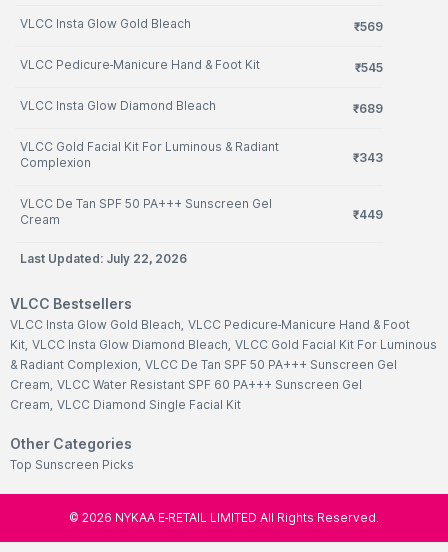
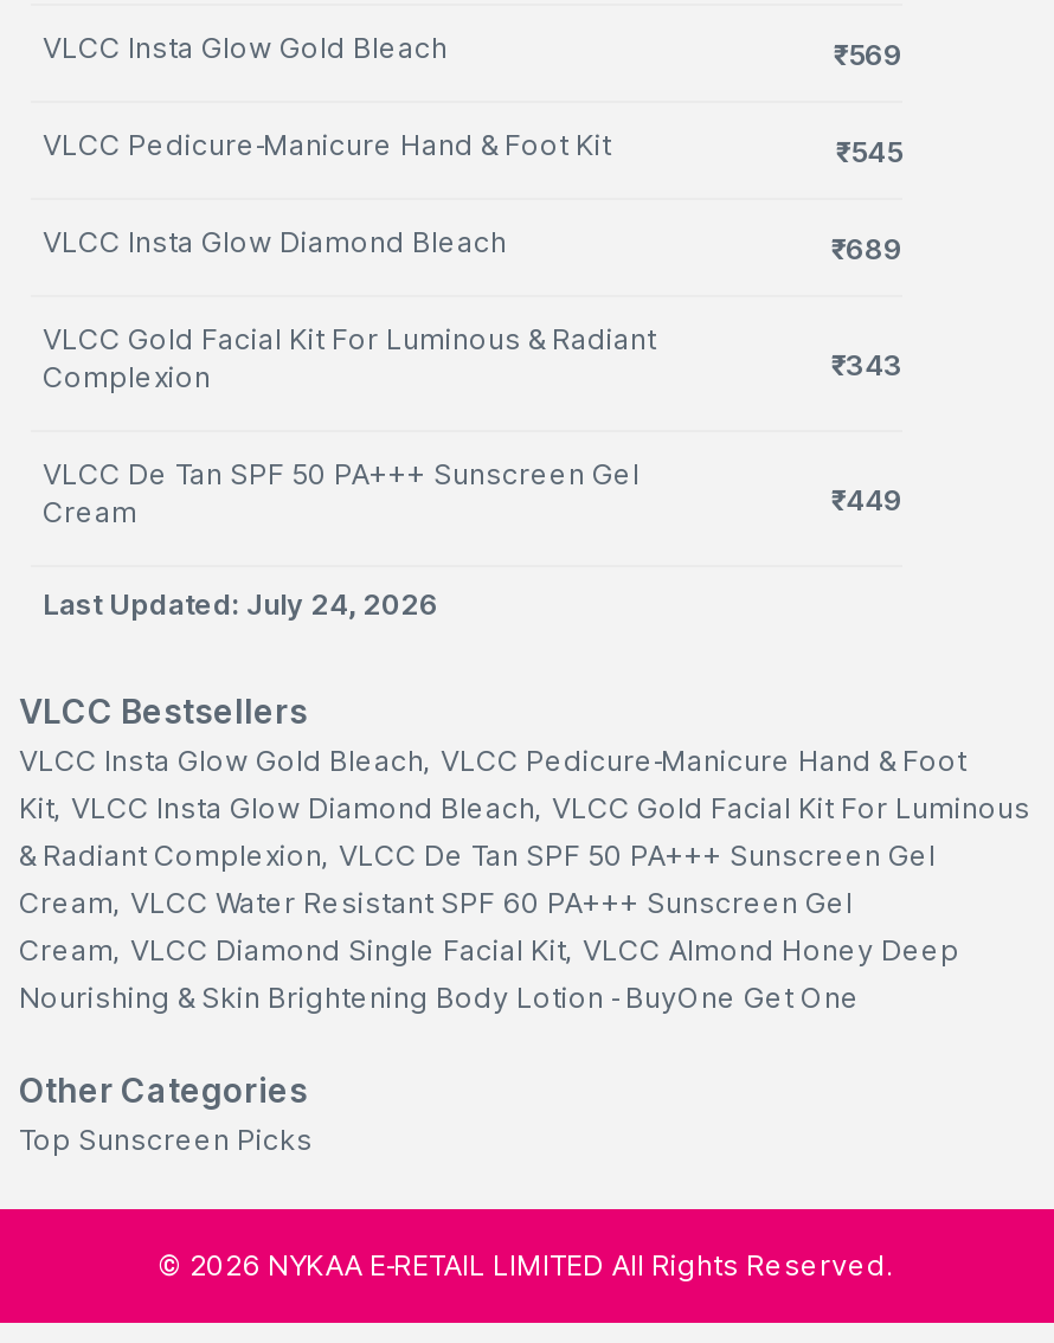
[20,251,187,266] Last Updated: July 22, 2026 -> [43,587,438,622] Last Updated: July 24, 2026
[10,397,241,412] Cream, VLCC Diamond Single Facial Kit -> [19,933,959,1015] Cream, VLCC Diamond Single Facial Kit, VLCC Almond Honey Deep | Nourishing & Skin Brightening Body Lotion - BuyOne Get One

